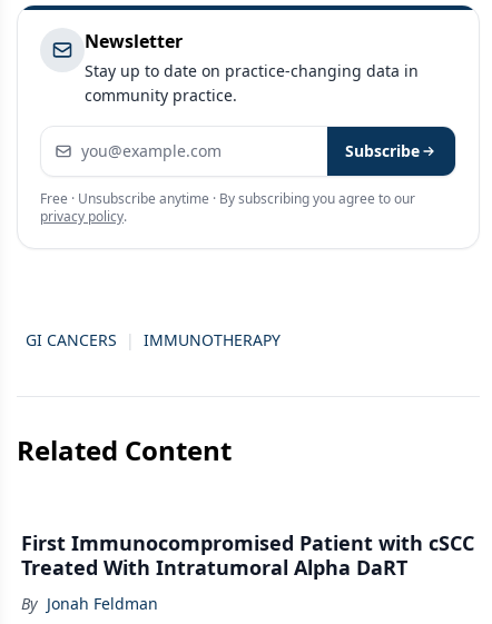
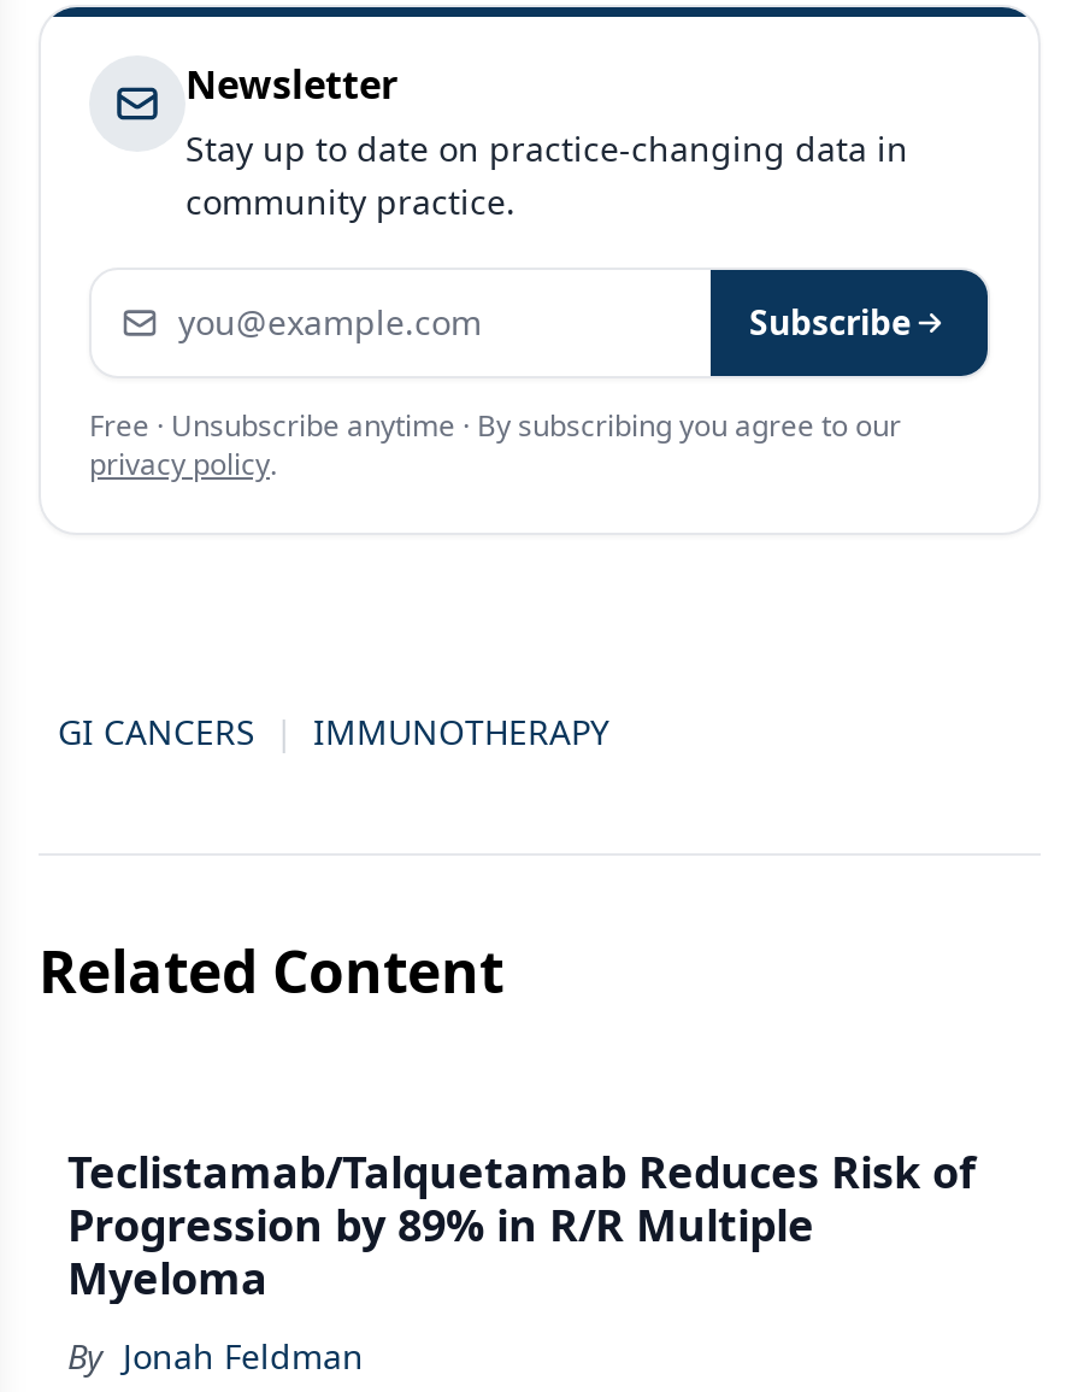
[21,529,474,581] First Immunocompromised Patient with cSCC | Treated With Intratumoral Alpha DaRT -> [67,1143,976,1306] Teclistamab/Talquetamab Reduces Risk of | Progression by 89% in R/R Multiple | Myeloma

